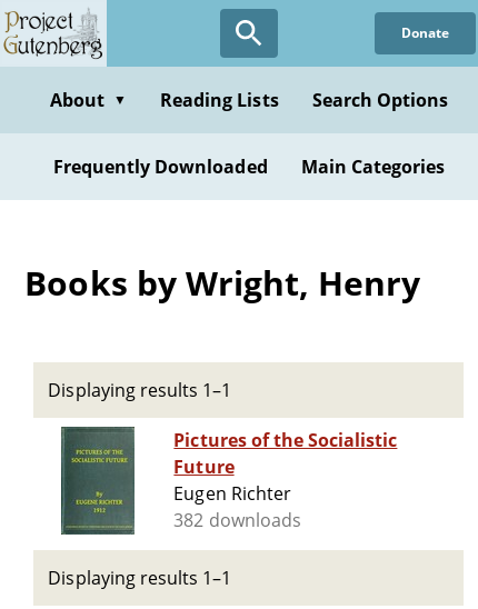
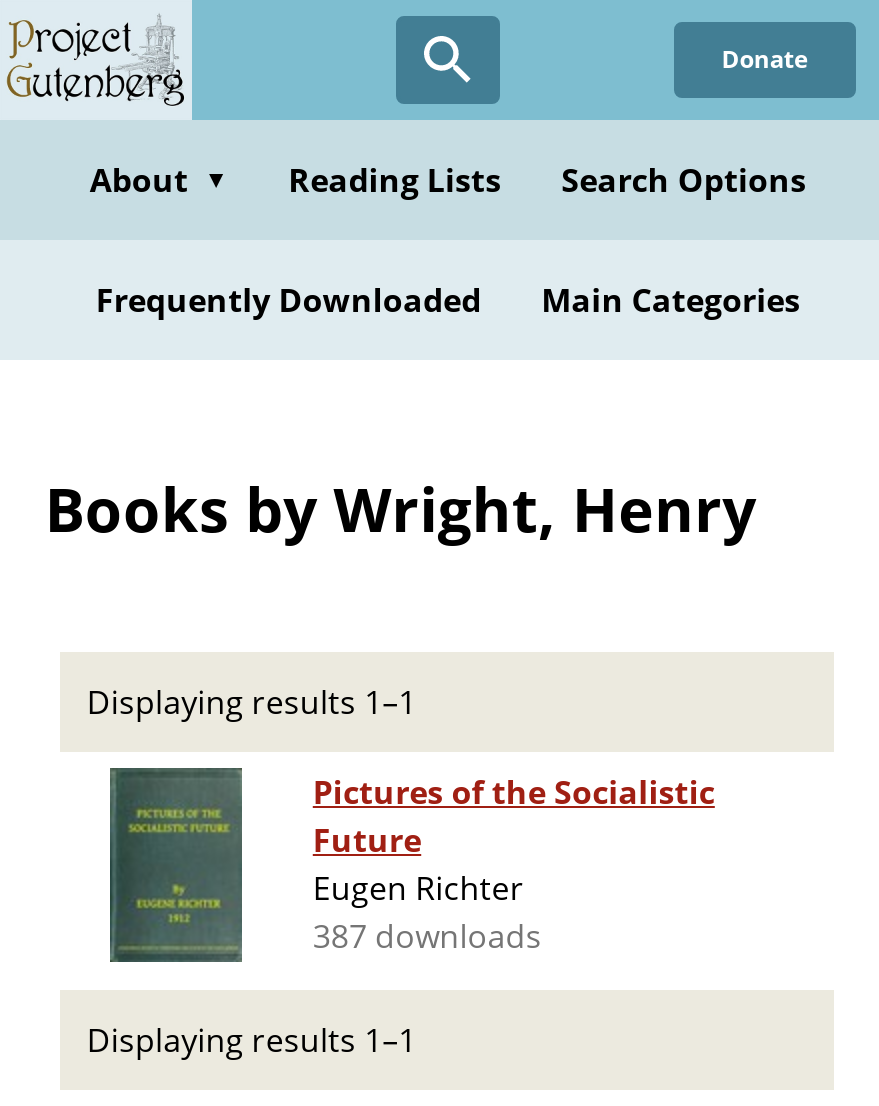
[174,508,301,533] 382 downloads -> [313,914,542,958] 387 downloads

